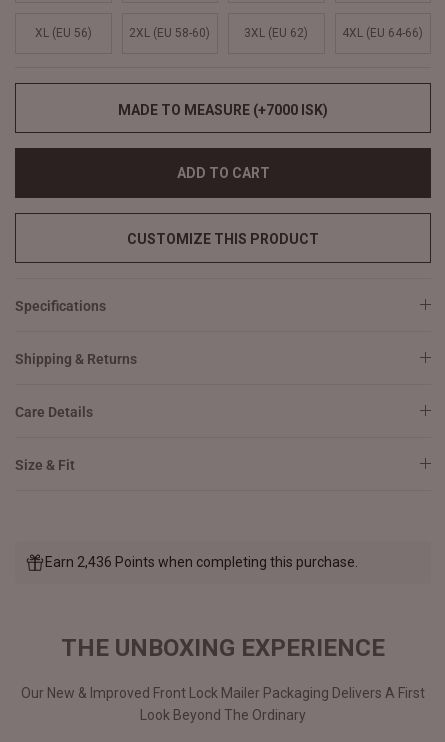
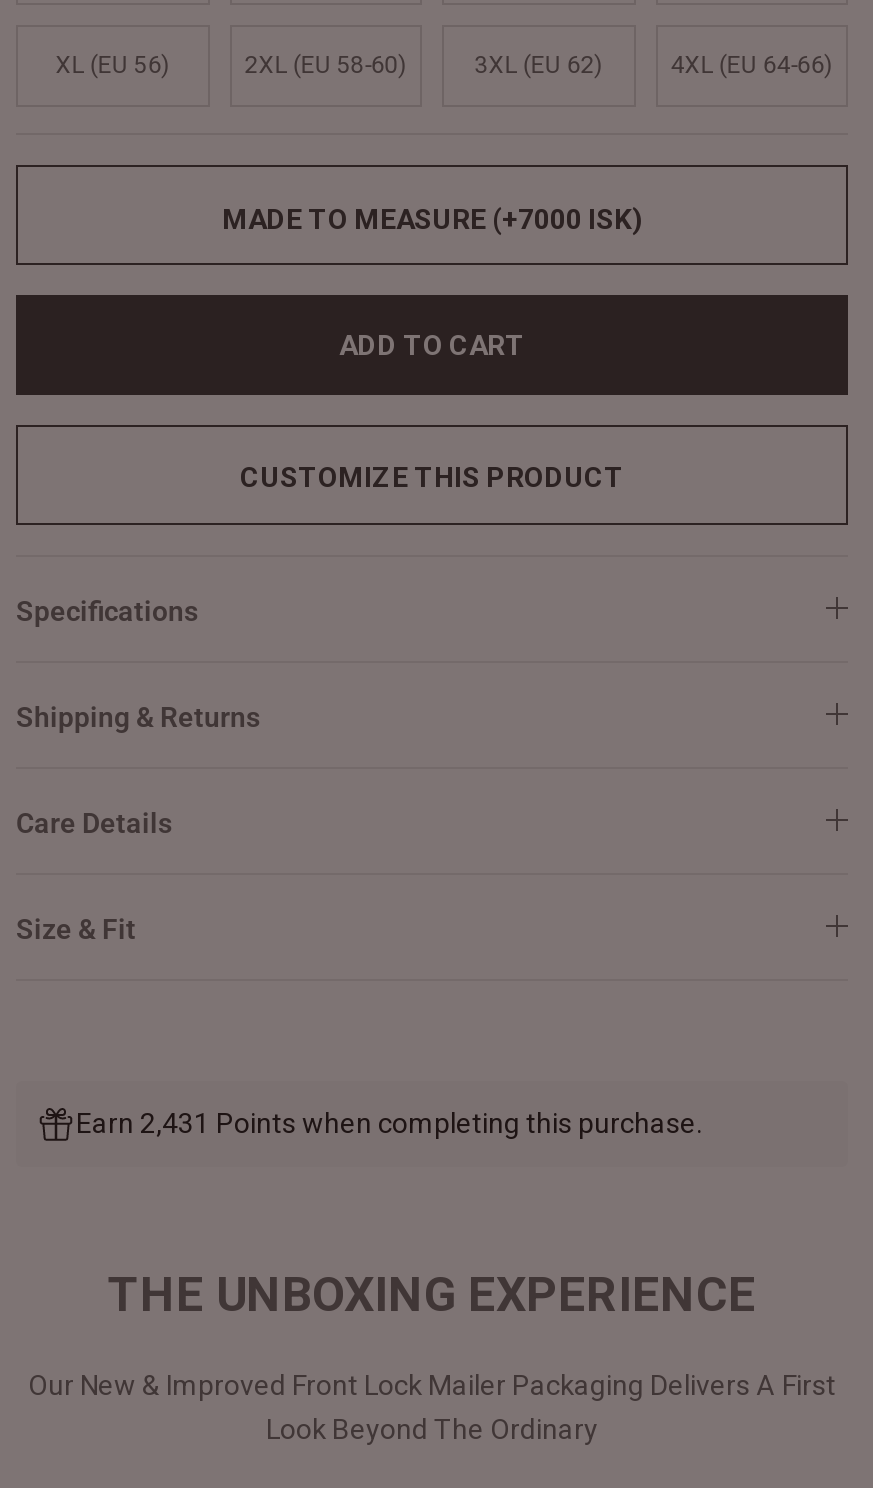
[45,554,358,570] Earn 2,436 Points when completing this purchase. -> [76,1108,702,1140] Earn 2,431 Points when completing this purchase.

